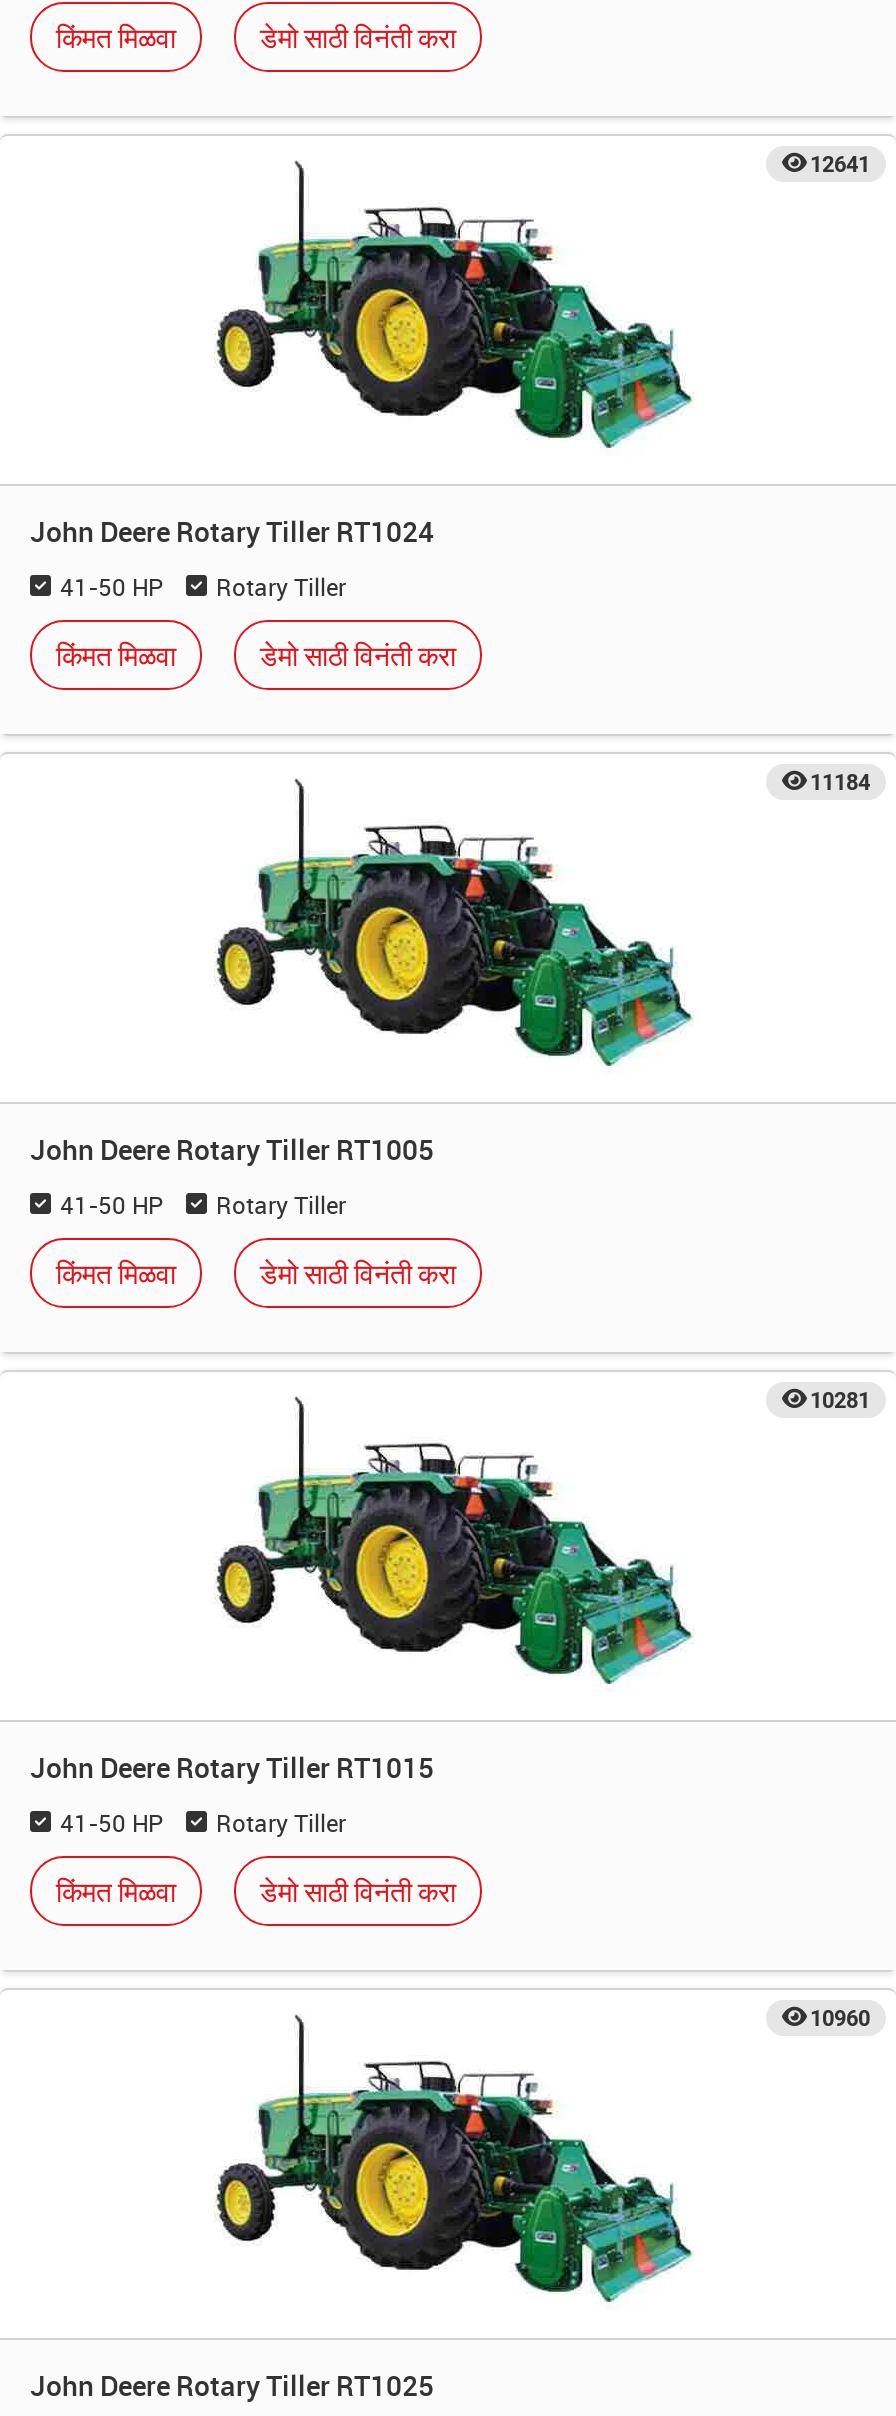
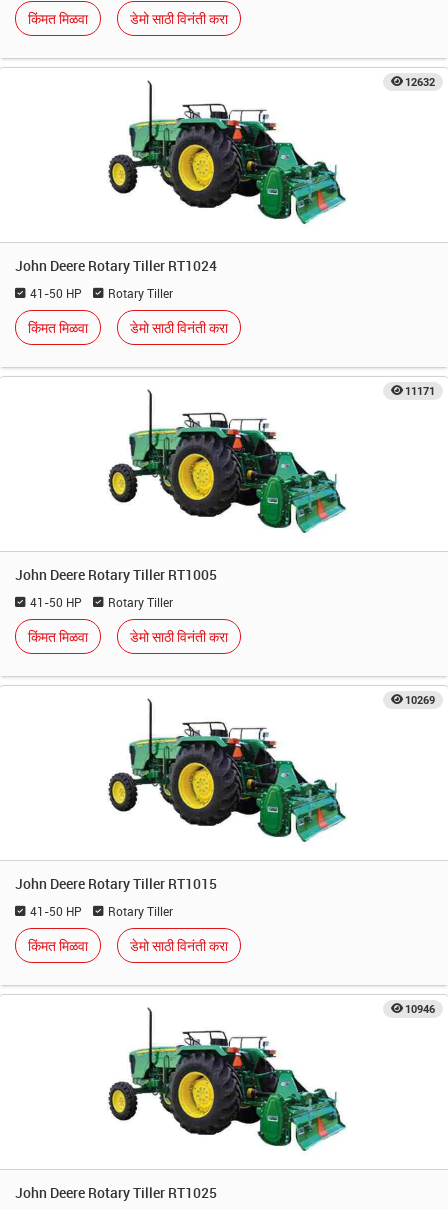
[810,152,870,178] 12641 -> [405,76,435,89] 12632
[810,770,870,796] 11184 -> [405,385,435,398] 11171
[810,1388,870,1414] 10281 -> [405,694,435,707] 10269
[810,2006,870,2032] 10960 -> [405,1003,435,1016] 10946

